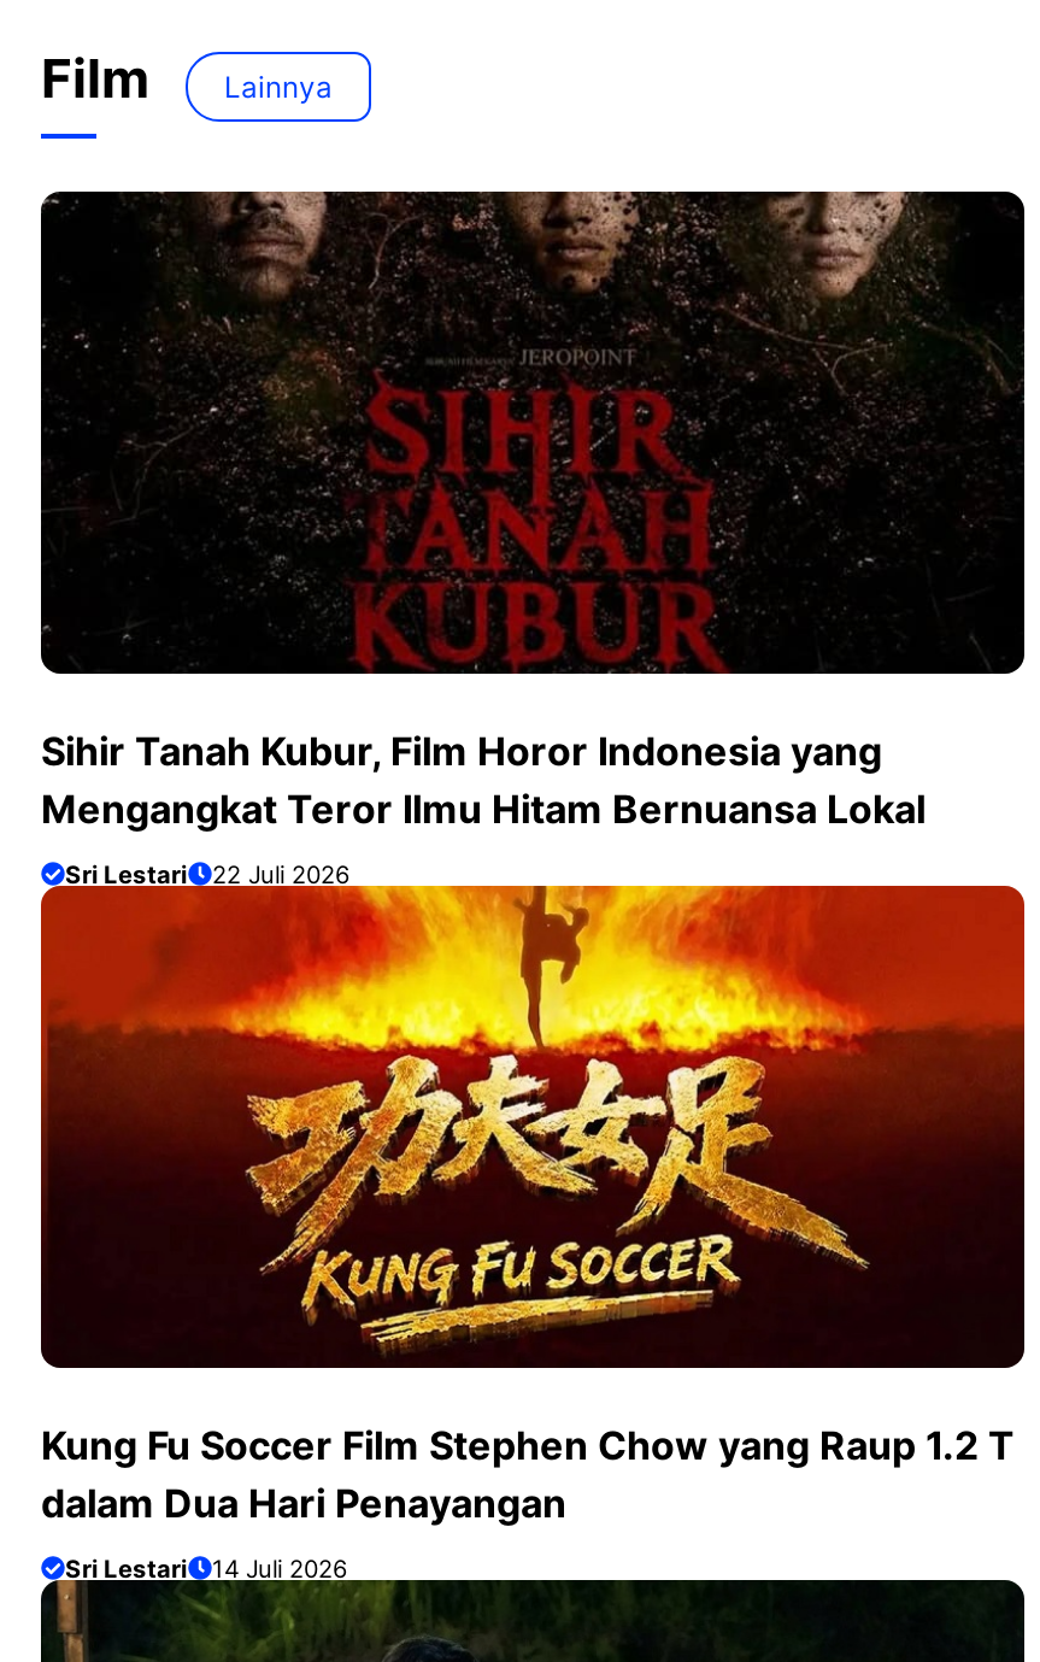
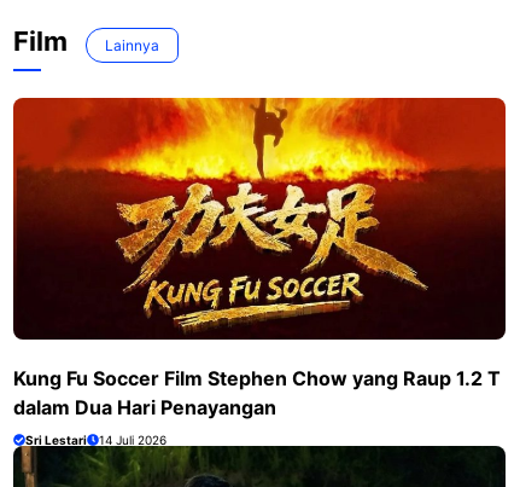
[39,189,1027,888] [image] | Sihir Tanah Kubur, Film Horor Indonesia yang | Mengangkat Teror Ilmu Hitam Bernuansa Lokal | Sri Lestari | 22 Juli 2026 -> none

